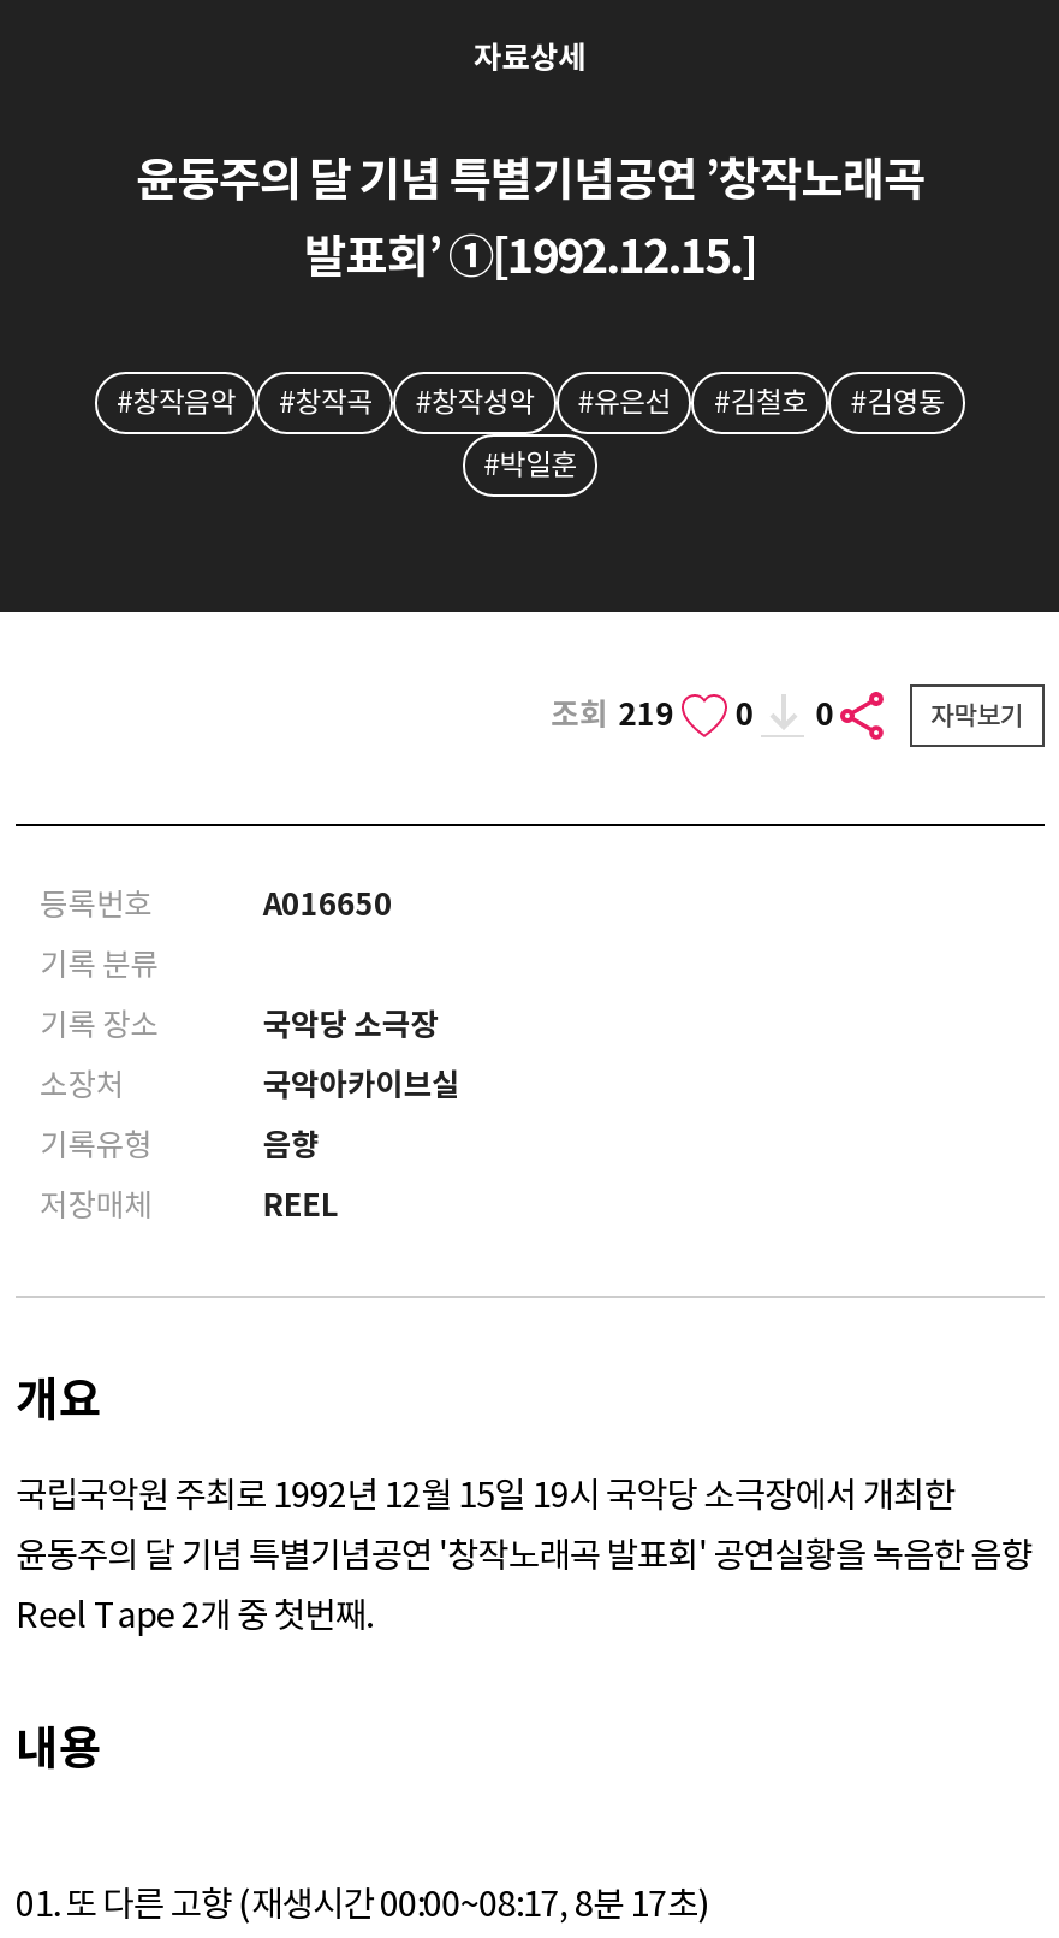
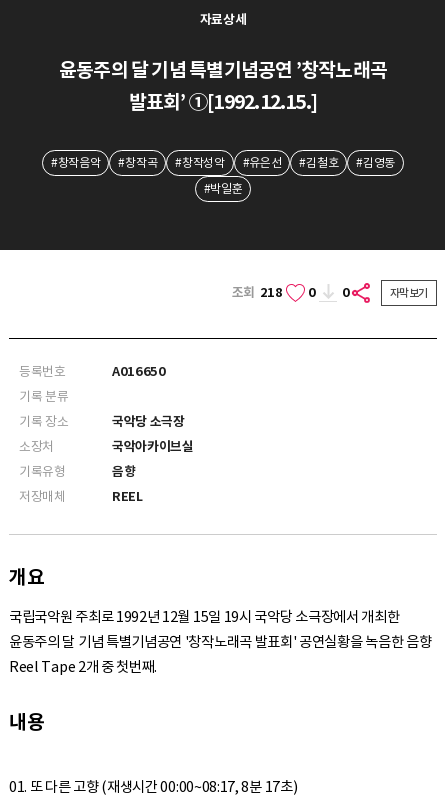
[551,695,834,736] 조회 219 0 0 -> [232,284,349,301] 조회 218 0 0

